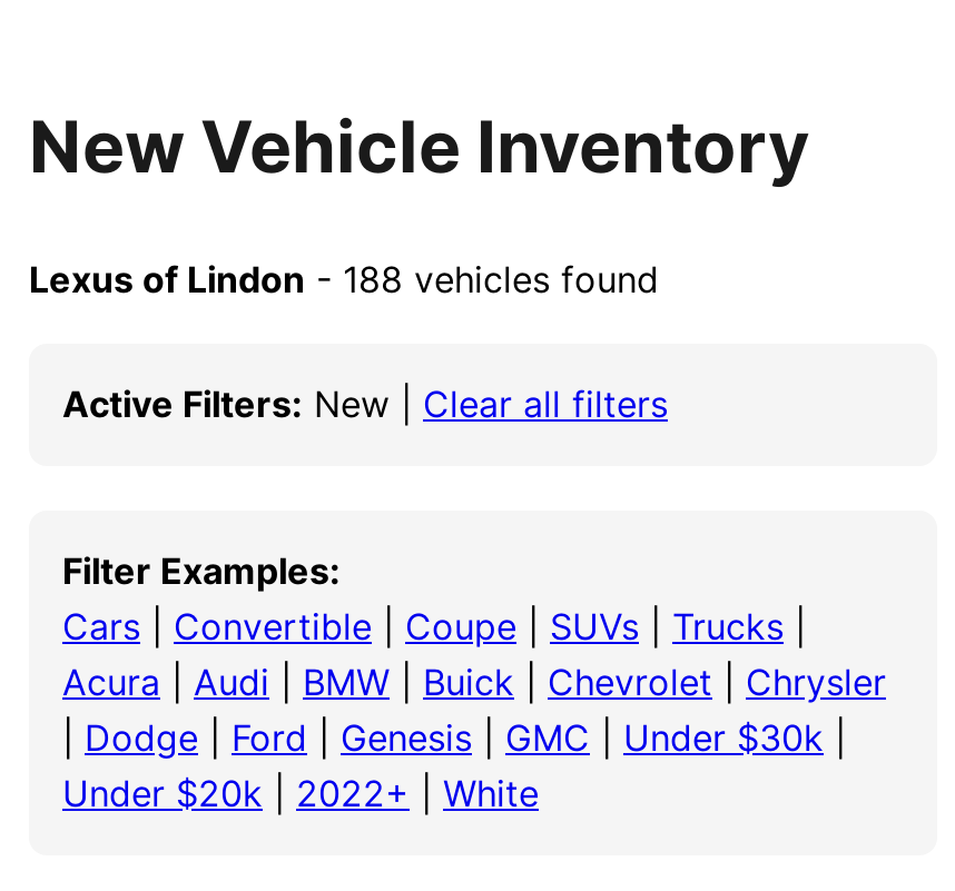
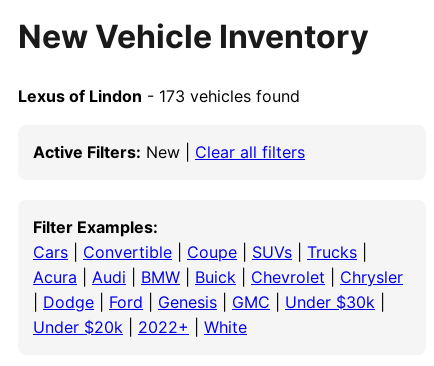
[29,257,659,301] Lexus of Lindon - 188 vehicles found -> [18,86,300,106] Lexus of Lindon - 173 vehicles found

